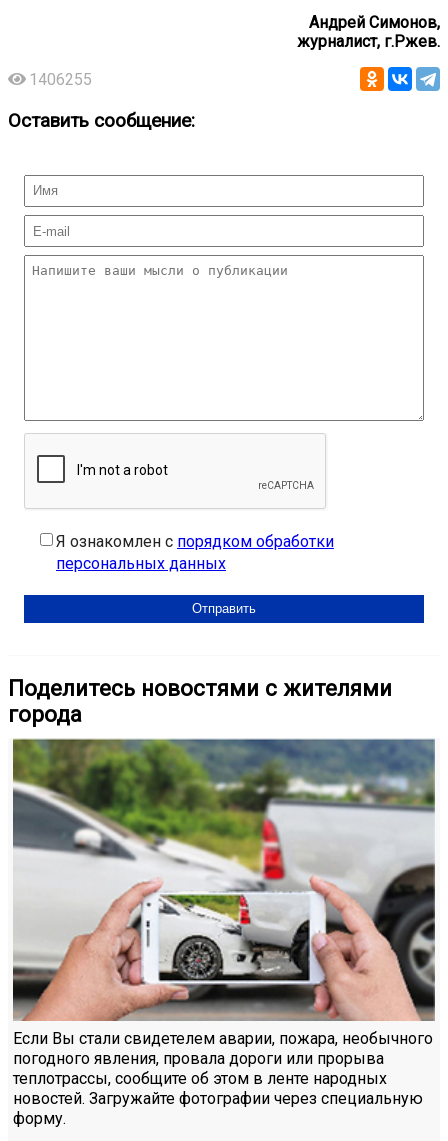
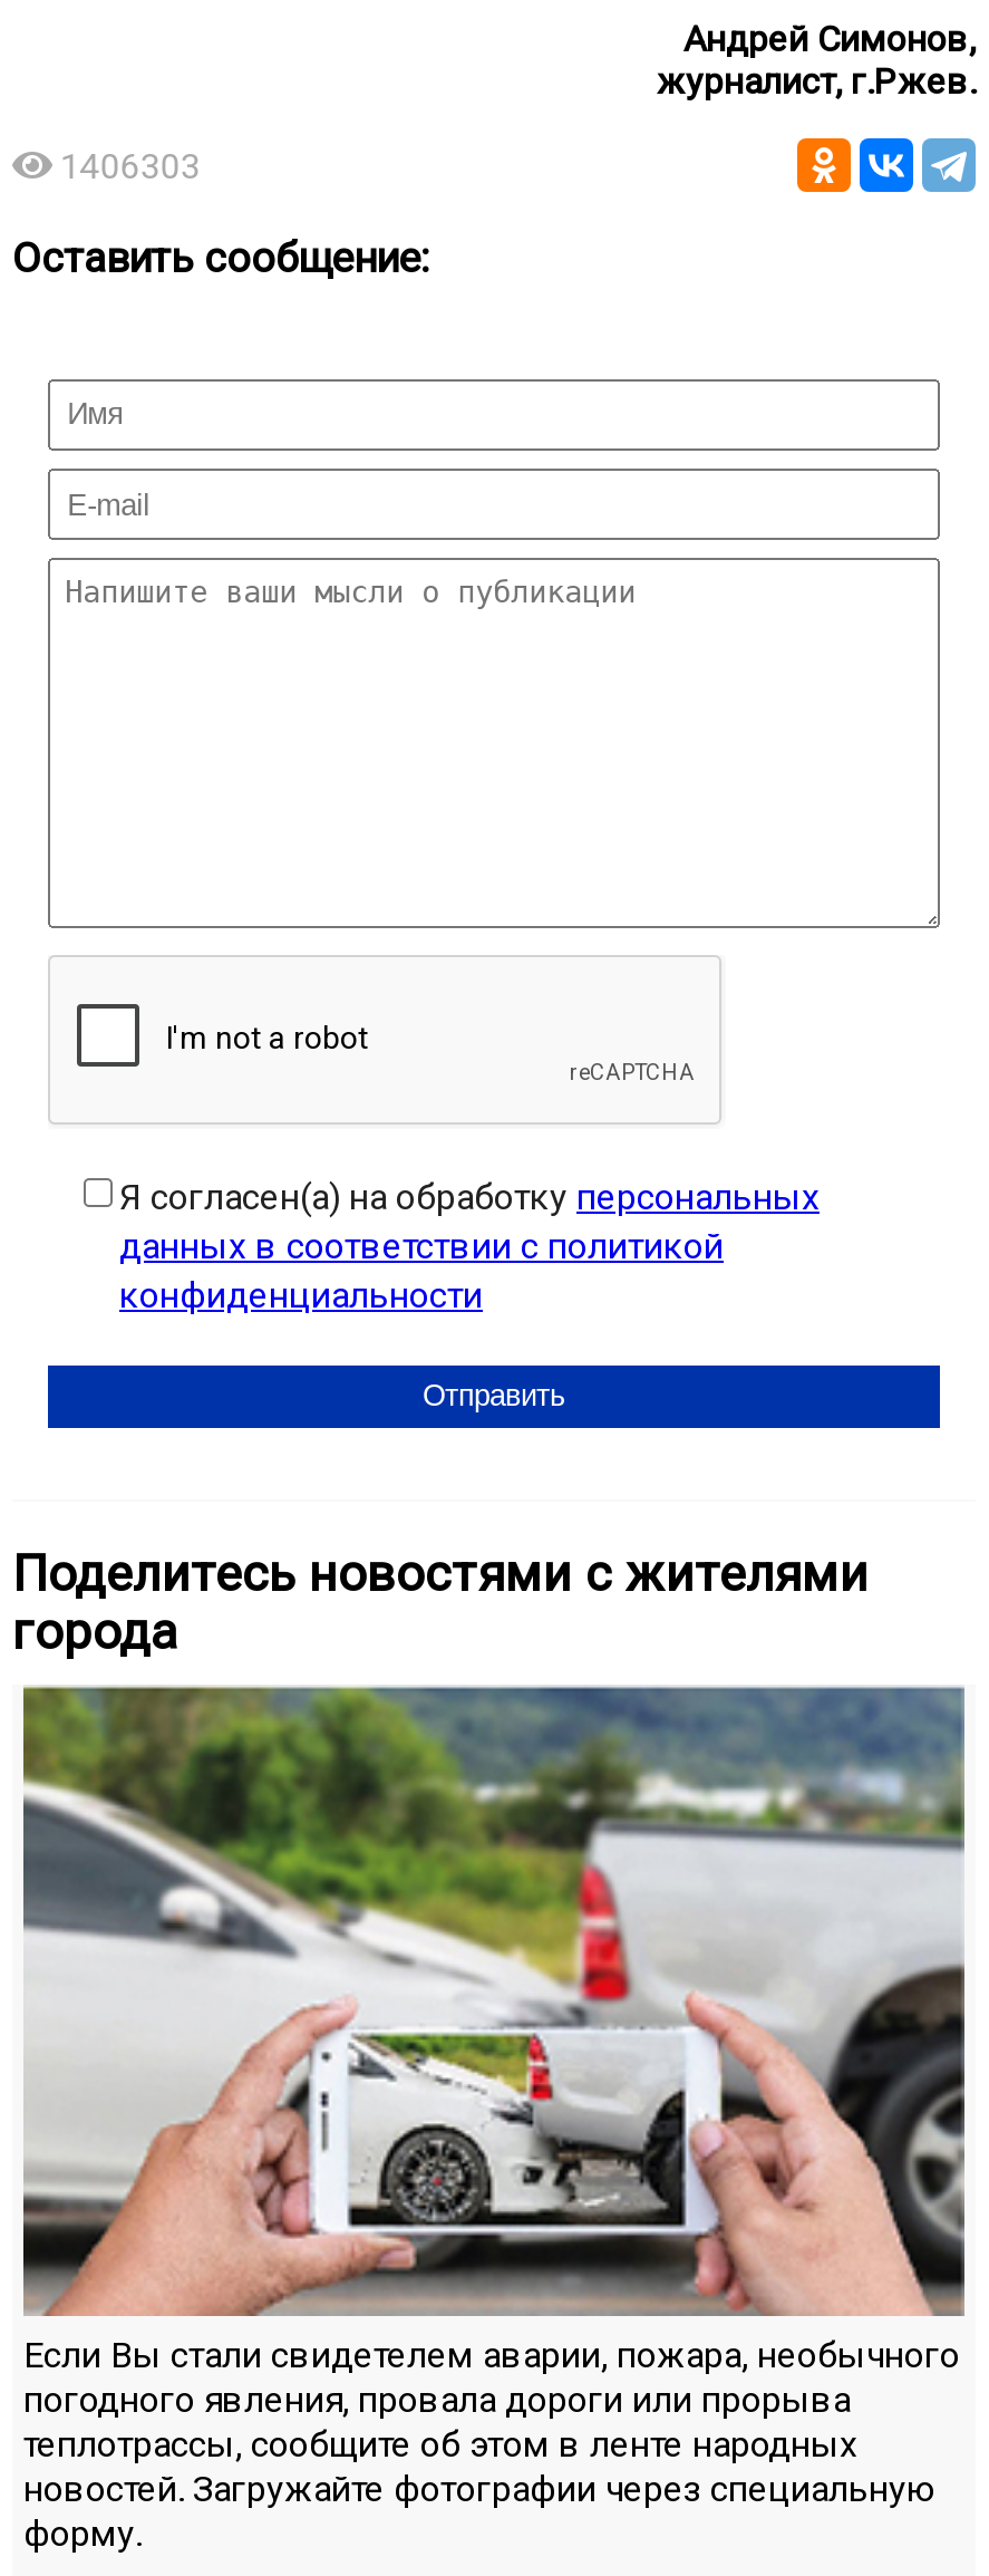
[29,70,92,89] 1406255 -> [60,145,200,187] 1406303
[56,532,334,573] Я ознакомлен с порядком обработки | персональных данных -> [119,1175,820,1316] Я согласен(а) на обработку персональных | данных в соответствии с политикой | конфиденциальности

